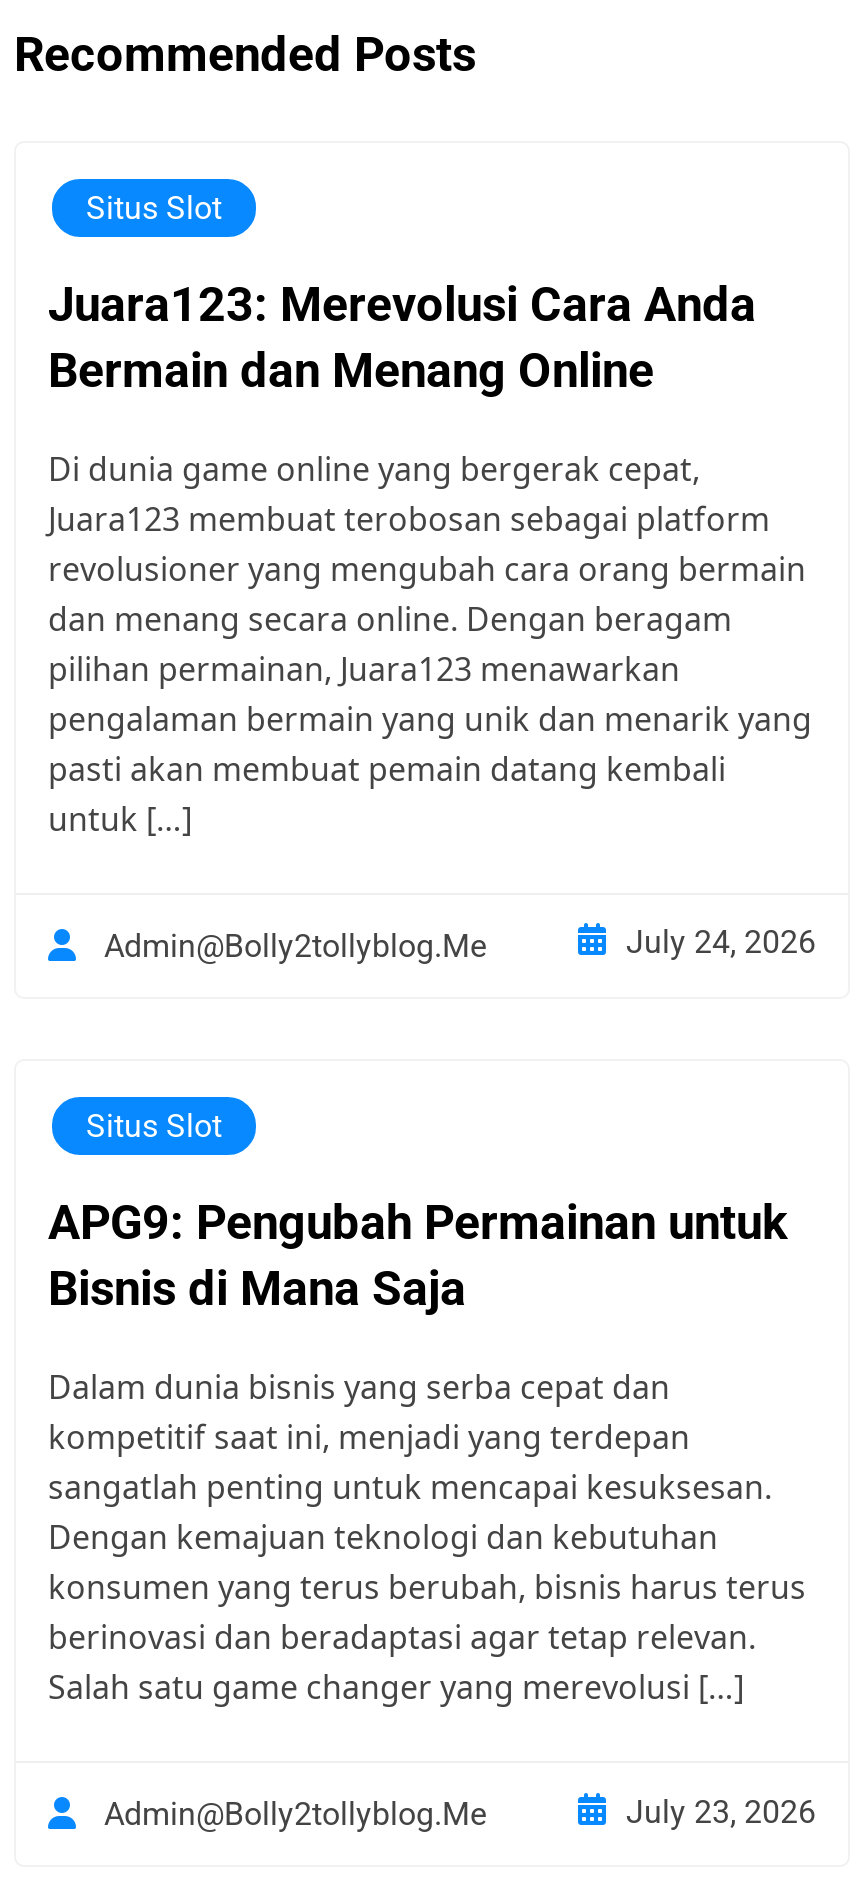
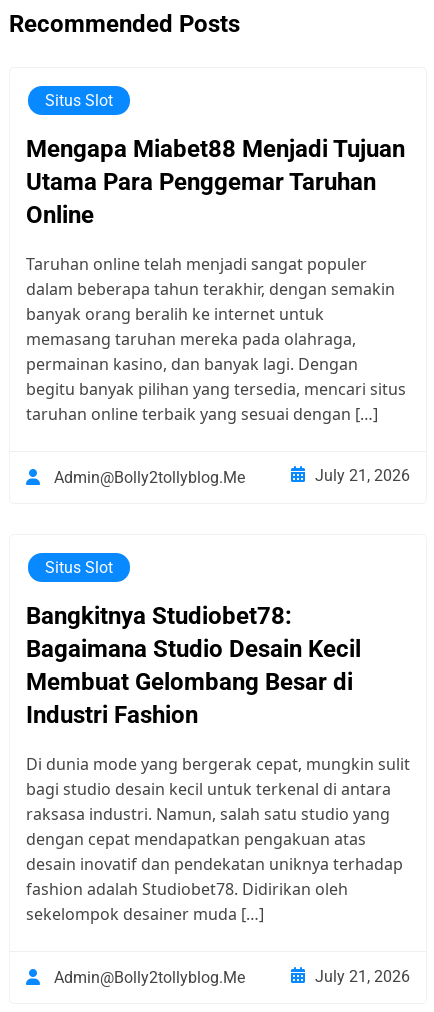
[48,276,756,398] Juara123: Merevolusi Cara Anda | Bermain dan Menang Online -> [26,135,405,229] Mengapa Miabet88 Menjadi Tujuan | Utama Para Penggemar Taruhan | Online
[48,446,812,840] Di dunia game online yang bergerak cepat, | Juara123 membuat terobosan sebagai platform | revolusioner yang mengubah cara orang bermain | dan menang secara online. Dengan beragam | pilihan permainan, Juara123 menawarkan | pengalaman bermain yang unik dan menarik yang | pasti akan membuat pemain datang kembali | untuk […] -> [26,253,406,425] Taruhan online telah menjadi sangat populer | dalam beberapa tahun terakhir, dengan semakin | banyak orang beralih ke internet untuk | memasang taruhan mereka pada olahraga, | permainan kasino, dan banyak lagi. Dengan | begitu banyak pilihan yang tersedia, mencari situs | taruhan online terbaik yang sesuai dengan […]
[626,924,816,962] July 24, 2026 -> [315,466,410,485] July 21, 2026
[48,1194,788,1316] APG9: Pengubah Permainan untuk | Bisnis di Mana Saja -> [26,602,361,729] Bangkitnya Studiobet78: | Bagaimana Studio Desain Kecil | Membuat Gelombang Besar di | Industri Fashion
[48,1364,806,1708] Dalam dunia bisnis yang serba cepat dan | kompetitif saat ini, menjadi yang terdepan | sangatlah penting untuk mencapai kesuksesan. | Dengan kemajuan teknologi dan kebutuhan | konsumen yang terus berubah, bisnis harus terus | berinovasi dan beradaptasi agar tetap relevan. | Salah satu game changer yang merevolusi […] -> [26,753,410,925] Di dunia mode yang bergerak cepat, mungkin sulit | bagi studio desain kecil untuk terkenal di antara | raksasa industri. Namun, salah satu studio yang | dengan cepat mendapatkan pengakuan atas | desain inovatif dan pendekatan uniknya terhadap | fashion adalah Studiobet78. Didirikan oleh | sekelompok desainer muda […]
[626,1792,816,1830] July 23, 2026 -> [315,966,410,985] July 21, 2026

